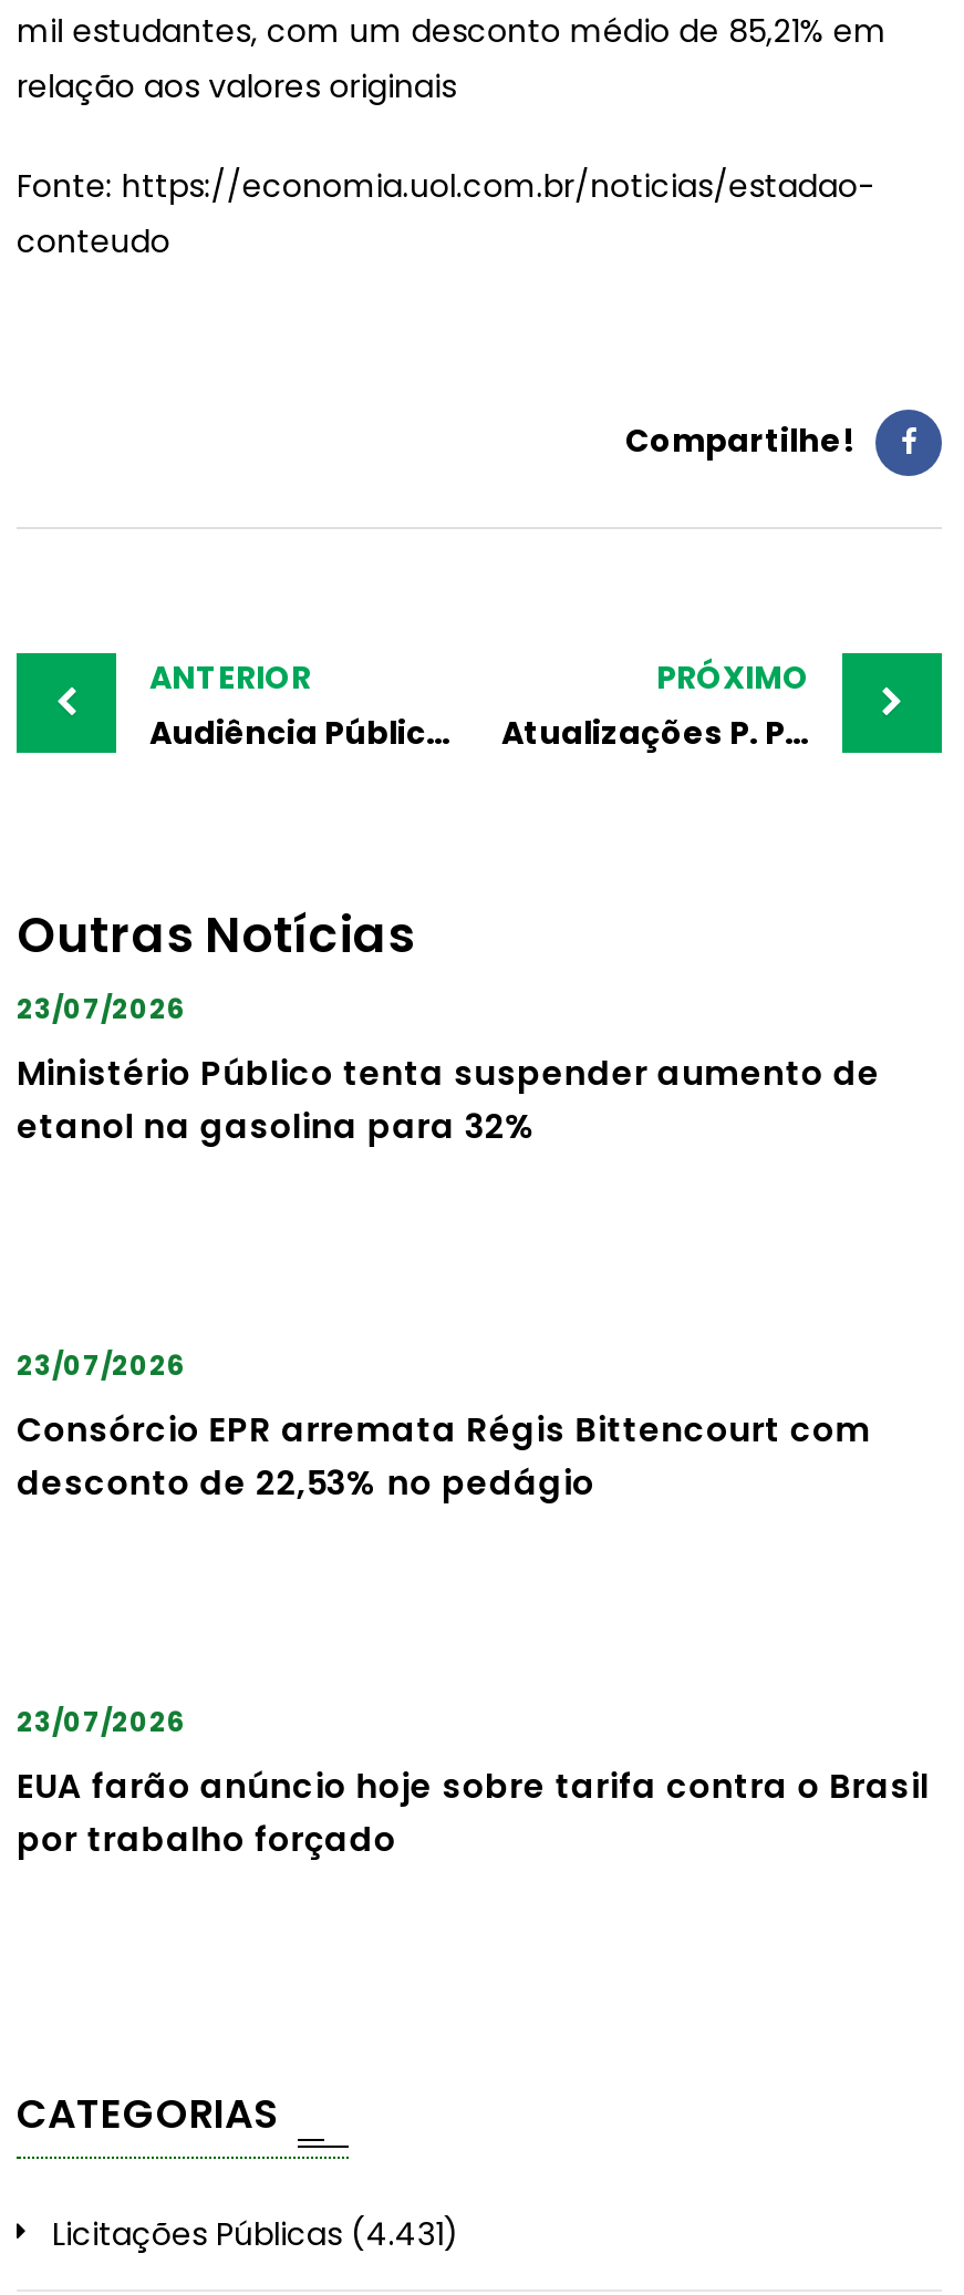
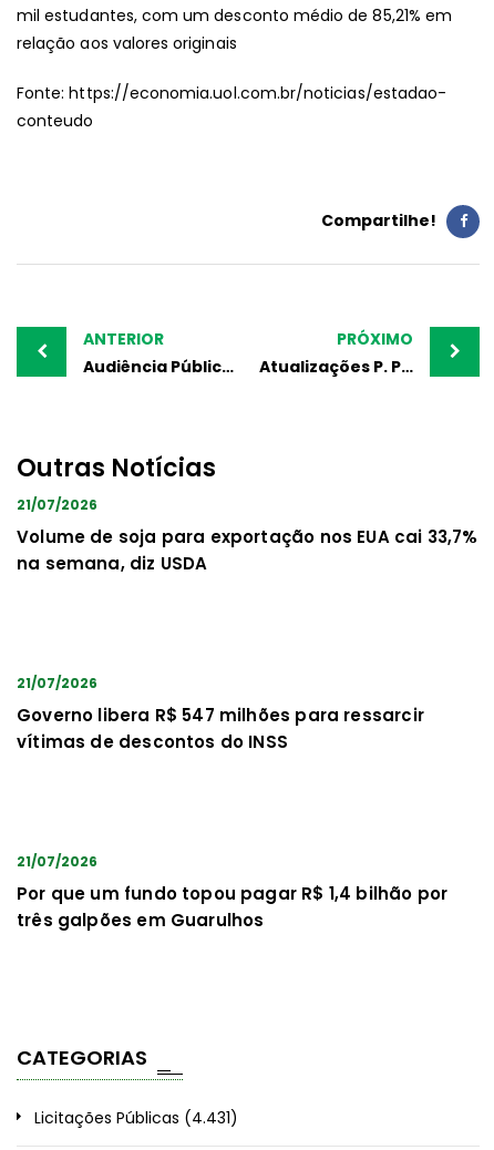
[17,989,185,1026] 23/07/2026 -> [17,495,97,514] 21/07/2026
[17,1048,880,1148] Ministério Público tenta suspender aumento de | etanol na gasolina para 32% -> [17,525,478,574] Volume de soja para exportação nos EUA cai 33,7% | na semana, diz USDA
[17,1345,185,1383] 23/07/2026 -> [17,673,97,692] 21/07/2026
[17,1405,871,1505] Consórcio EPR arremata Régis Bittencourt com | desconto de 22,53% no pedágio -> [17,703,424,753] Governo libera R$ 547 milhões para ressarcir | vítimas de descontos do INSS
[17,1702,185,1739] 23/07/2026 -> [17,851,97,870] 21/07/2026
[17,1761,929,1861] EUA farão anúncio hoje sobre tarifa contra o Brasil | por trabalho forçado -> [17,881,448,931] Por que um fundo topou pagar R$ 1,4 bilhão por | três galpões em Guarulhos

